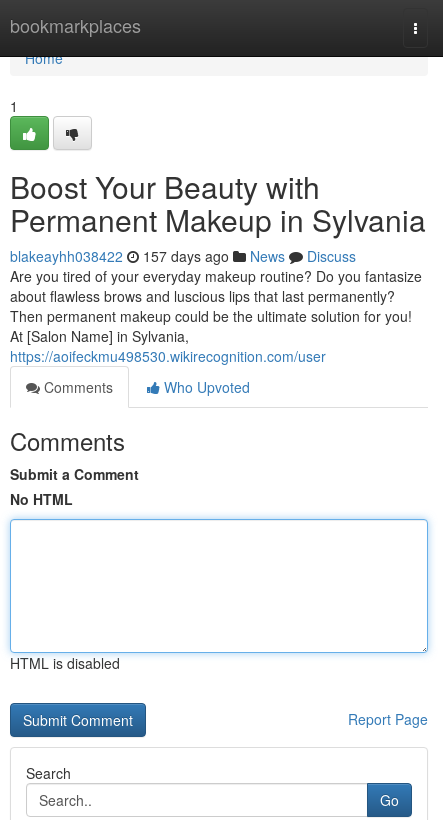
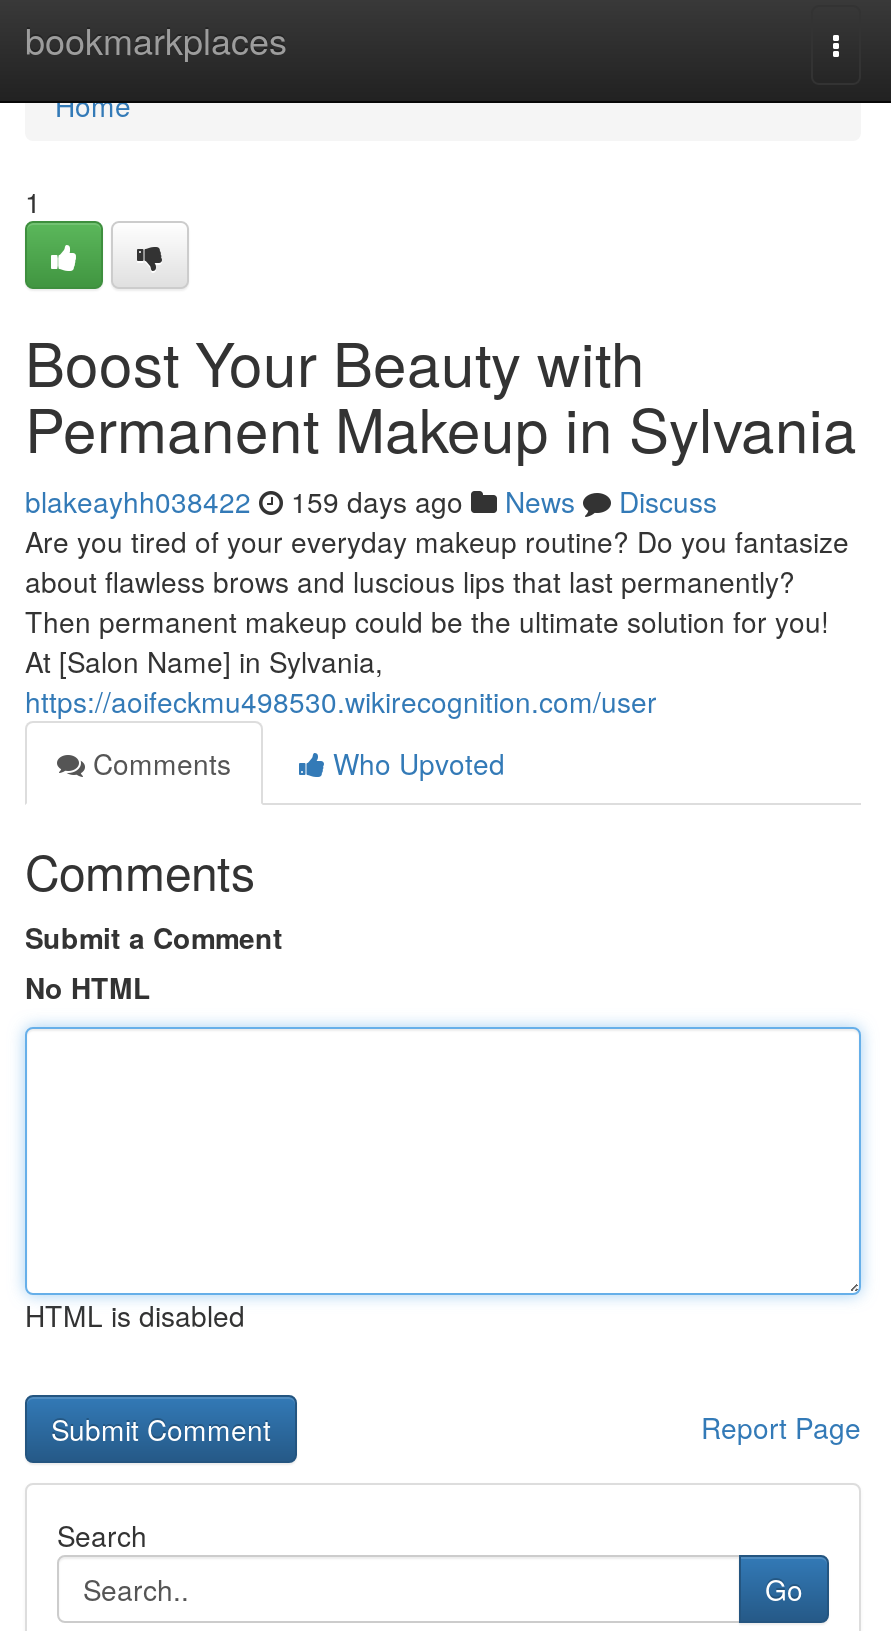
[10,246,356,266] blakeayhh038422 157 days ago News Discuss -> [25,481,717,521] blakeayhh038422 159 days ago News Discuss

